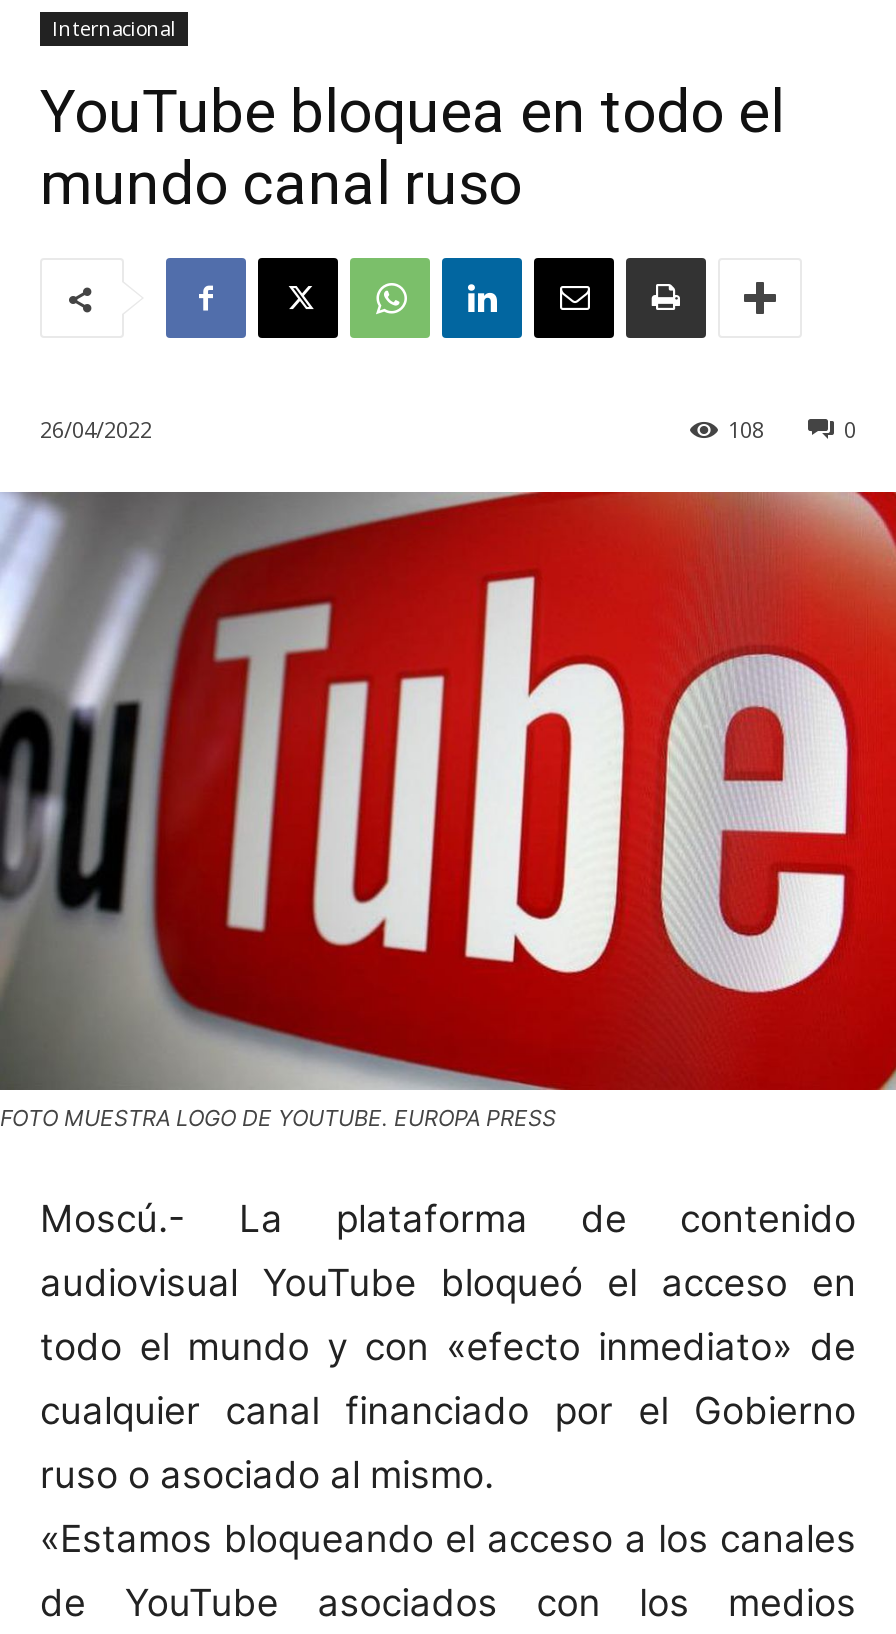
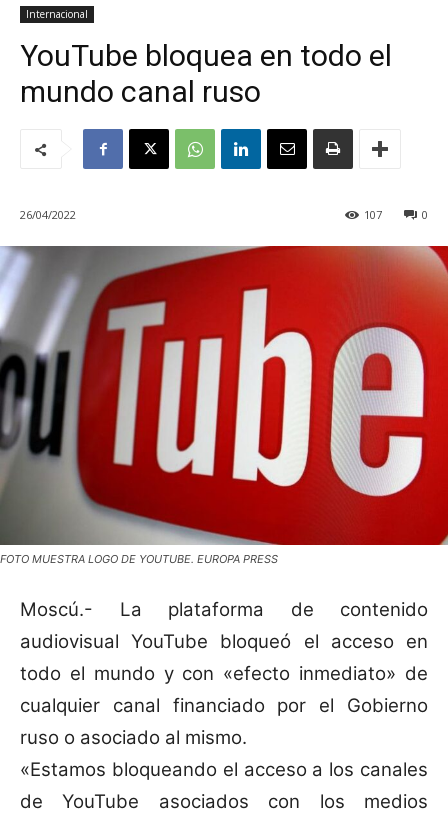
[728,414,764,444] 108 -> [364,207,382,222] 107

